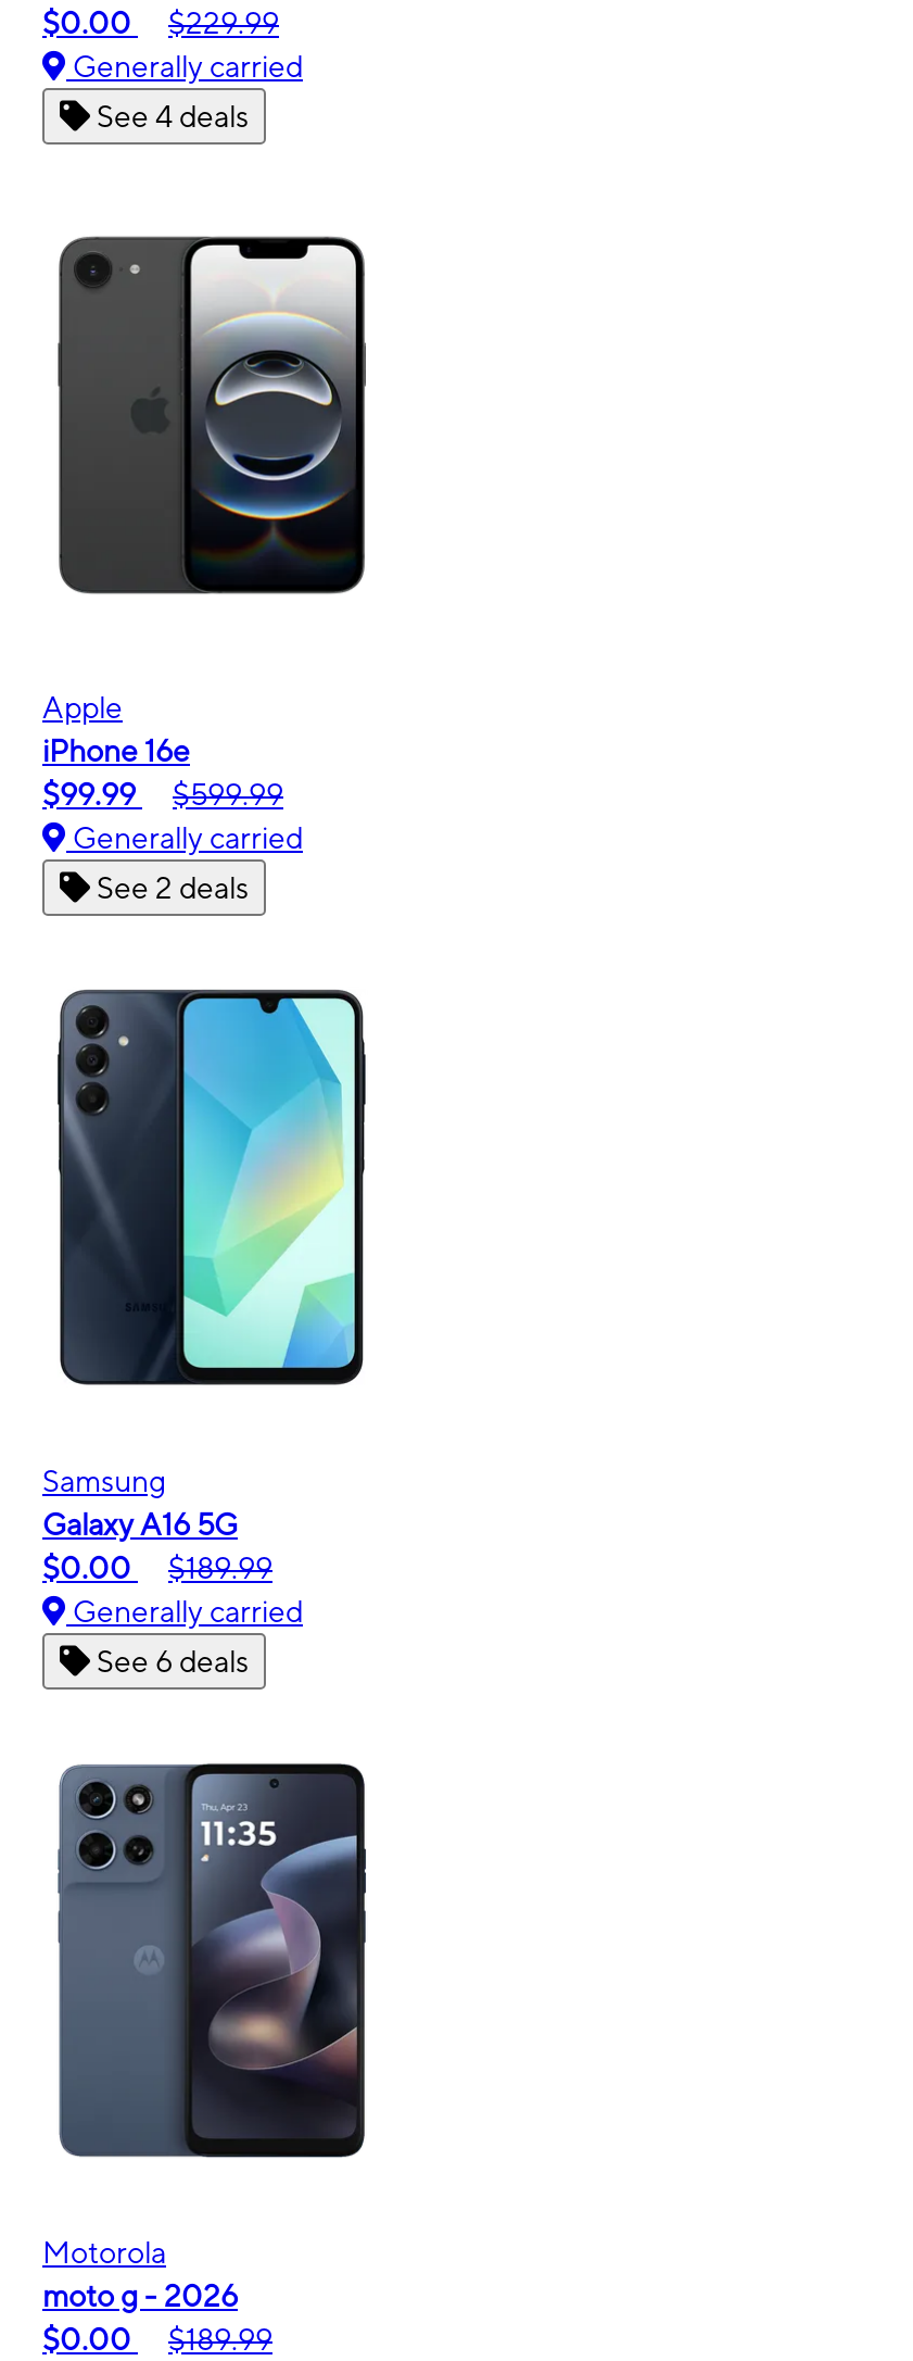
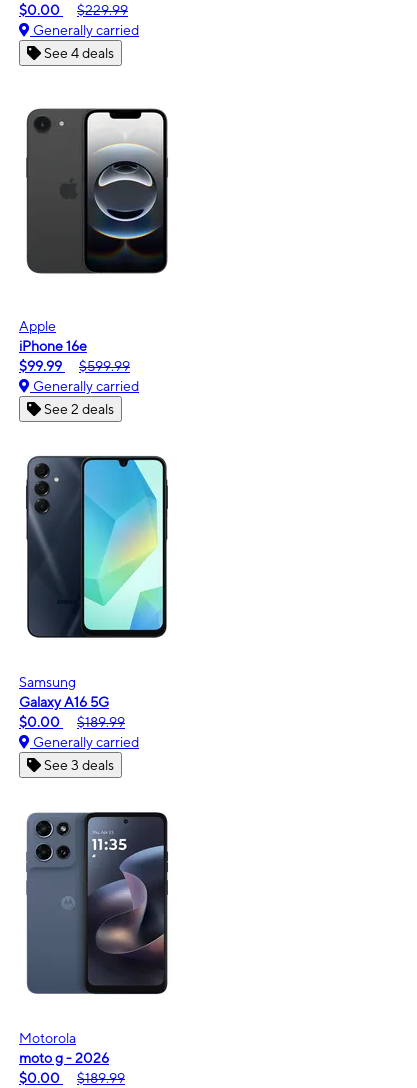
[97,1643,249,1678] See 6 deals -> [44,757,114,773] See 3 deals

